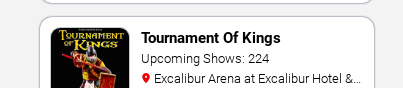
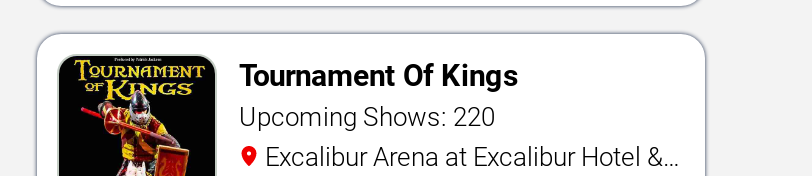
[141,51,269,66] Upcoming Shows: 224 -> [239,102,495,132] Upcoming Shows: 220

